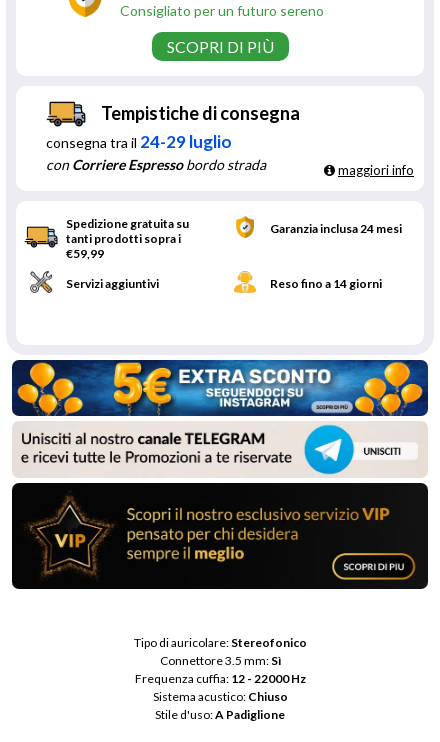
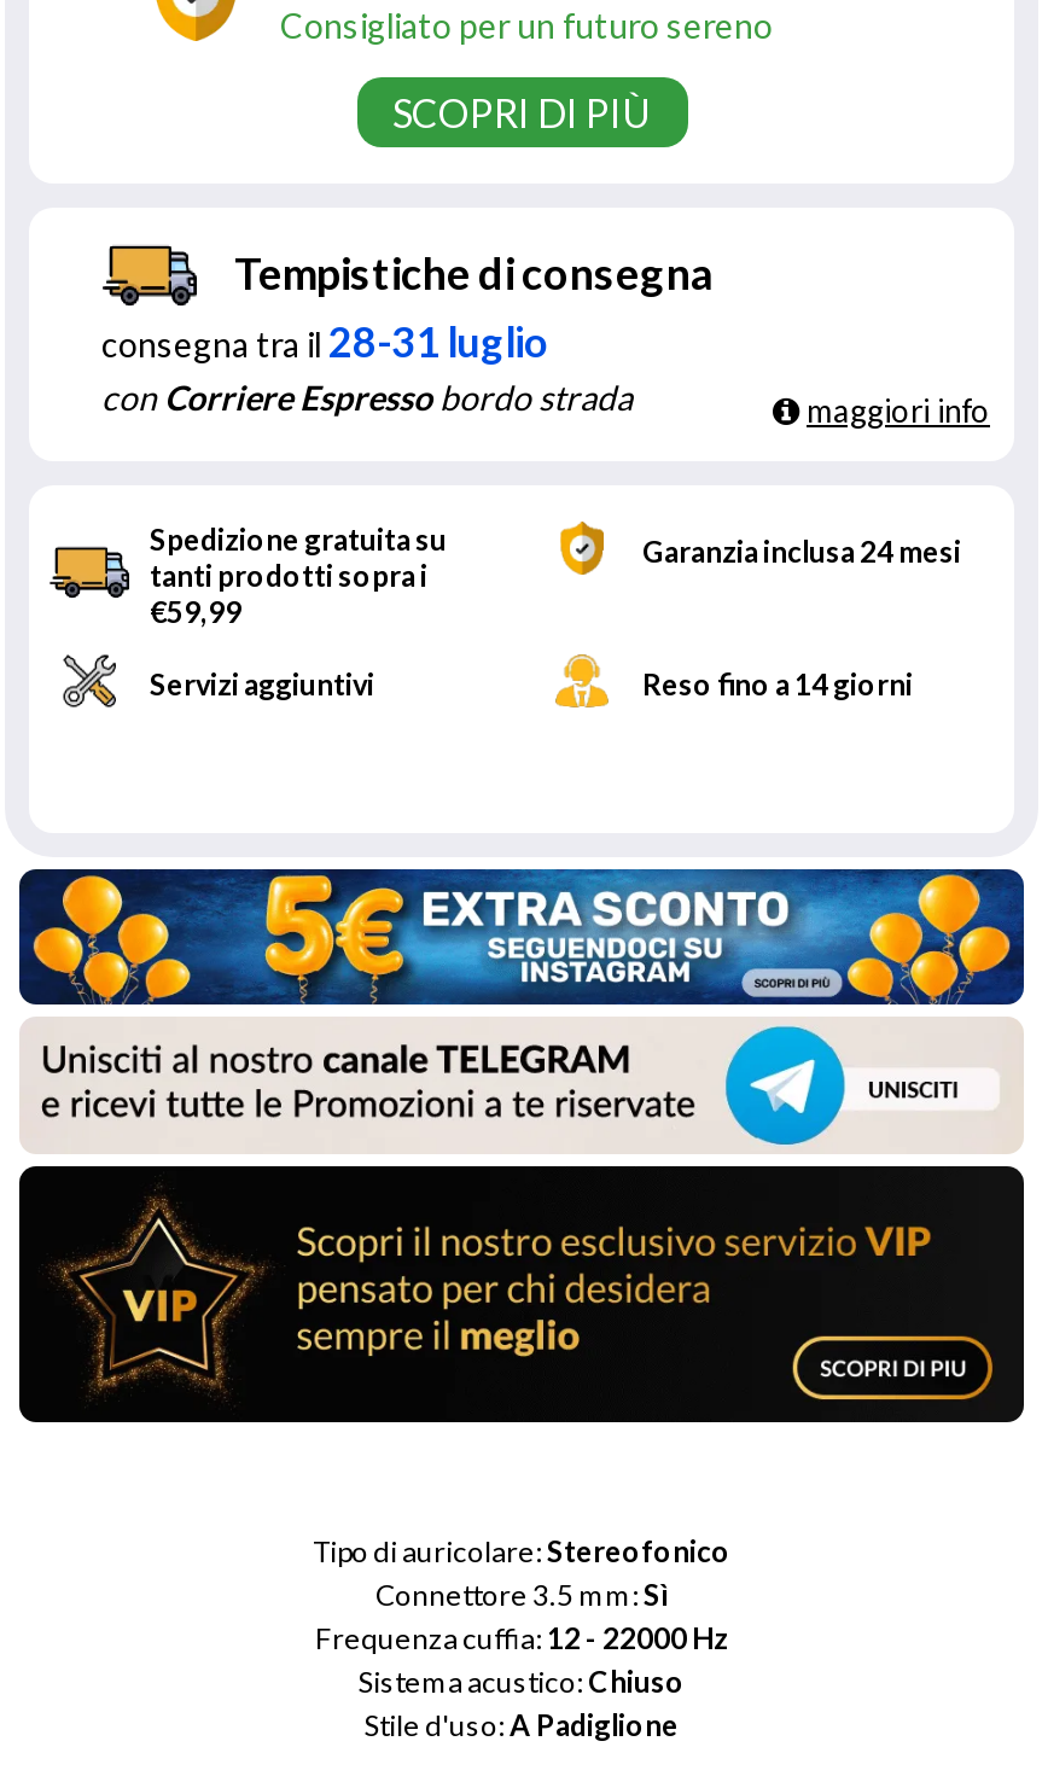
[46,131,232,152] consegna tra il 24-29 luglio -> [101,316,551,366] consegna tra il 28-31 luglio

